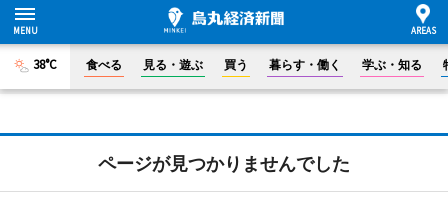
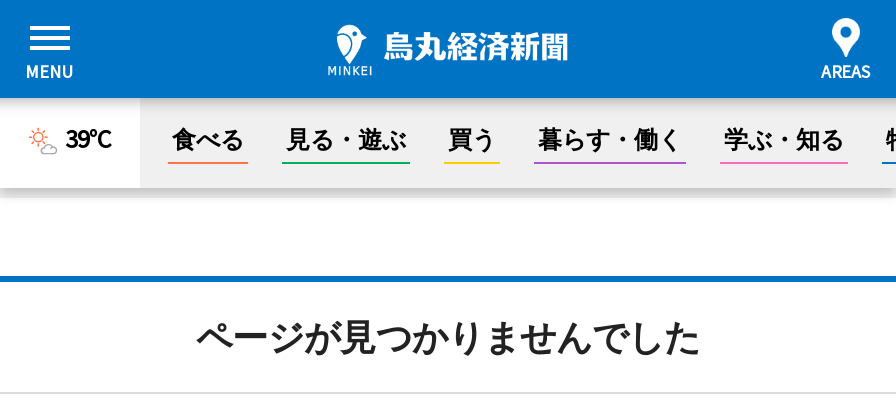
[32,56,56,73] 38°C -> [65,123,113,157] 39°C

